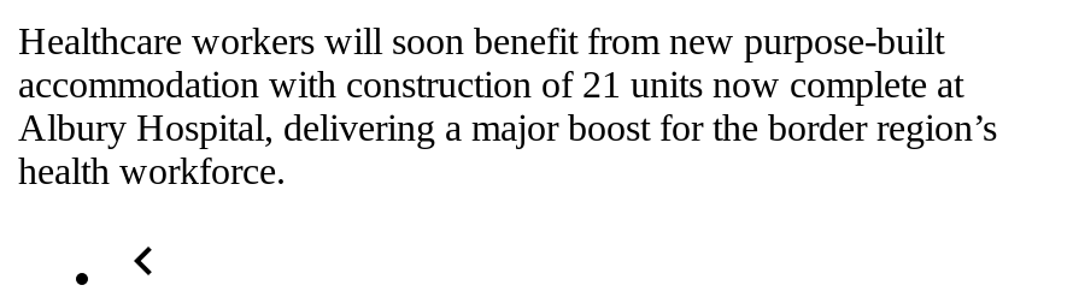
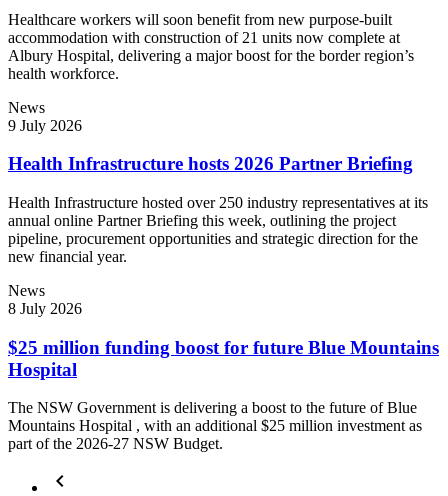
none -> [8,99,439,452] News | 9 July 2026 | Health Infrastructure hosts 2026 Partner Briefing | Health Infrastructure hosted over 250 industry representatives at its | annual online Partner Briefing this week, outlining the project | pipeline, procurement opportunities and strategic direction for the | new financial year. | News | 8 July 2026 | $25 million funding boost for future Blue Mountains | Hospital | The NSW Government is delivering a boost to the future of Blue | Mountains Hospital , with an additional $25 million investment as | part of the 2026-27 NSW Budget.

